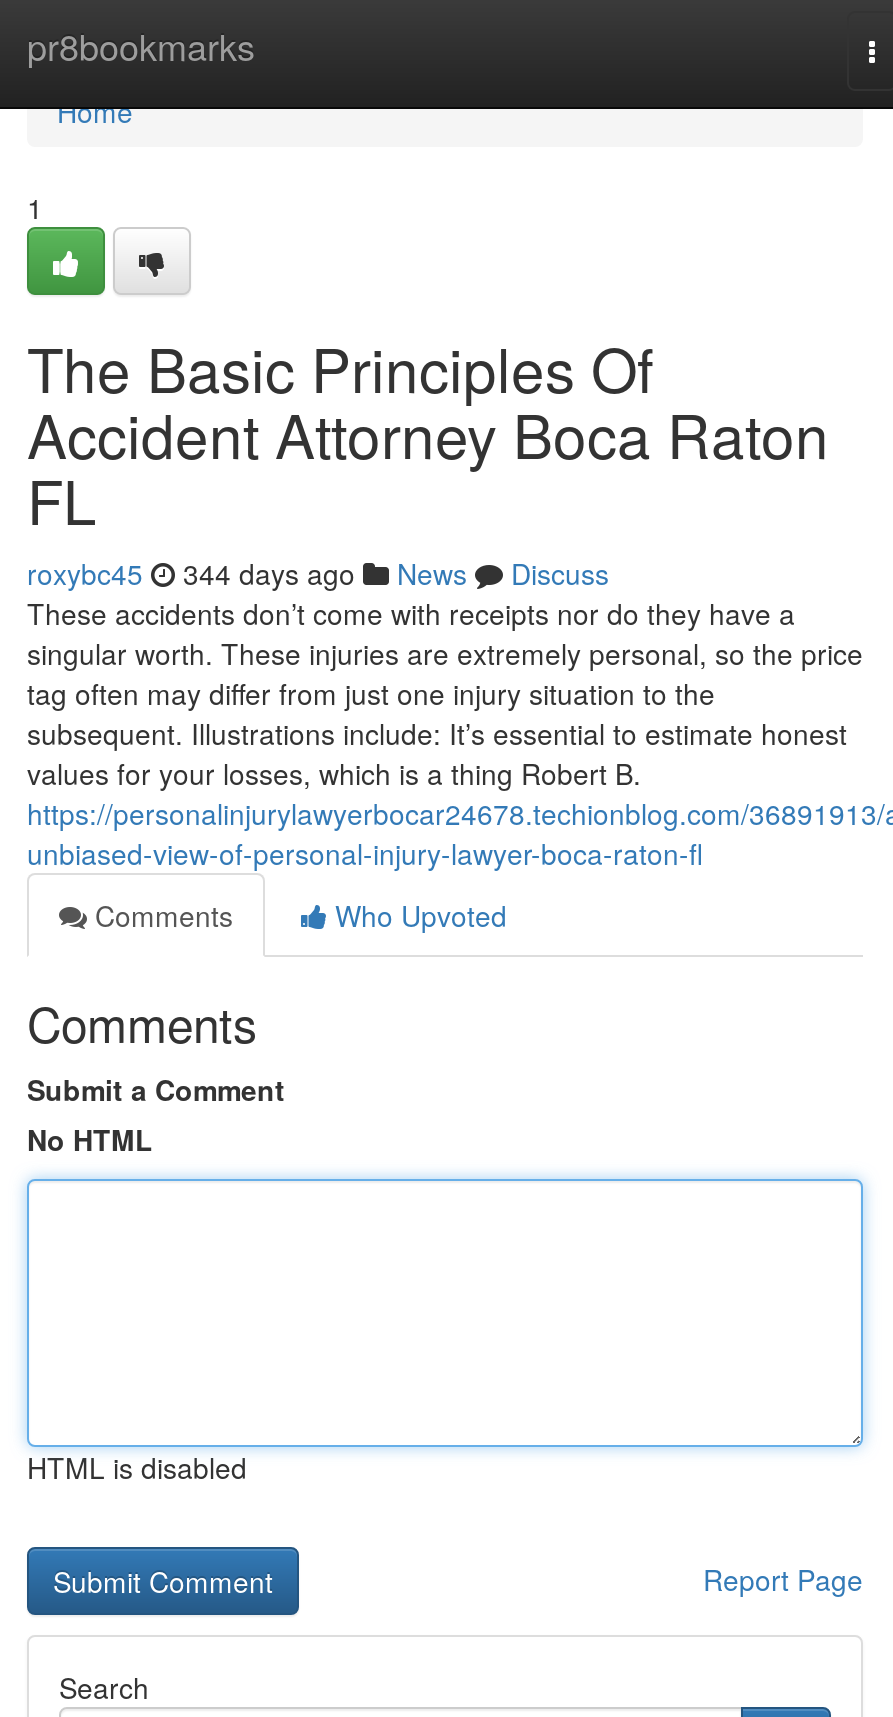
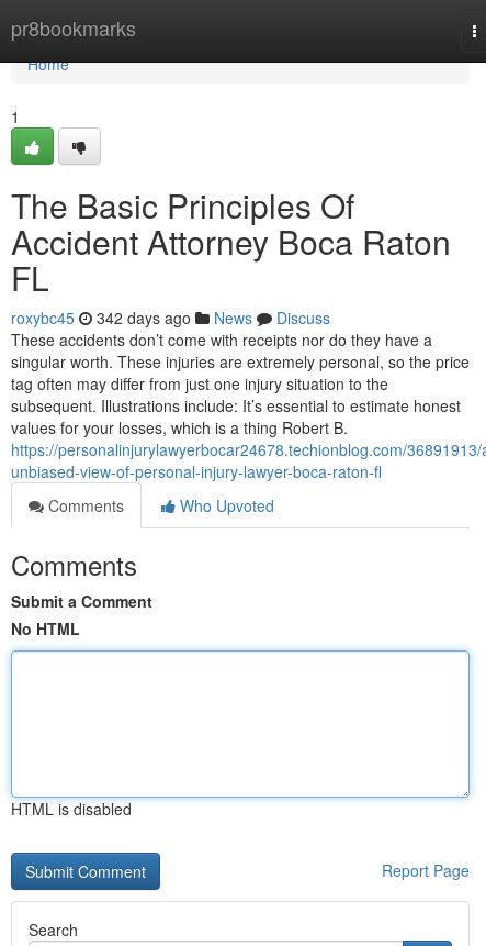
[27,553,609,593] roxybc45 344 days ago News Discuss -> [11,307,330,329] roxybc45 342 days ago News Discuss

